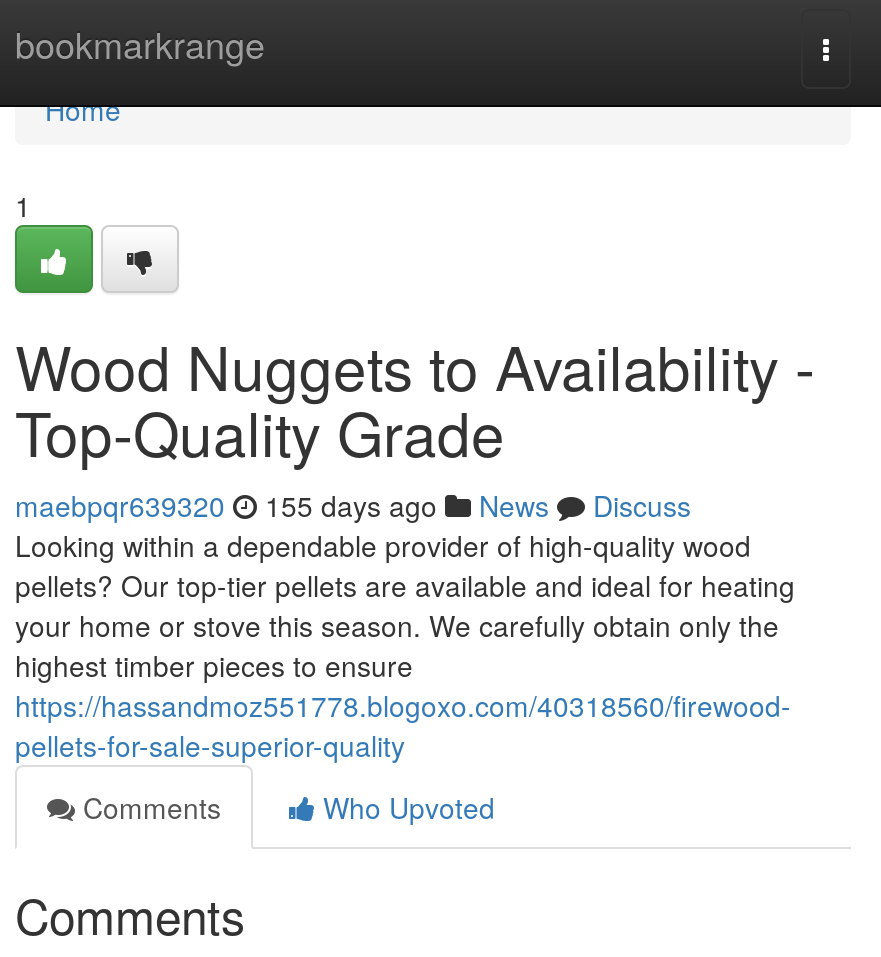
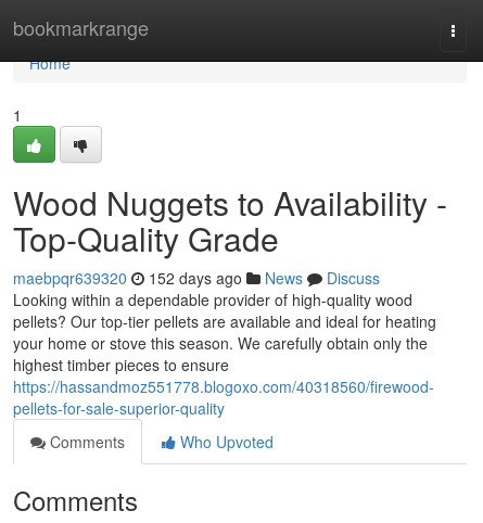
[15,485,691,525] maebpqr639320 155 days ago News Discuss -> [13,267,380,289] maebpqr639320 152 days ago News Discuss

